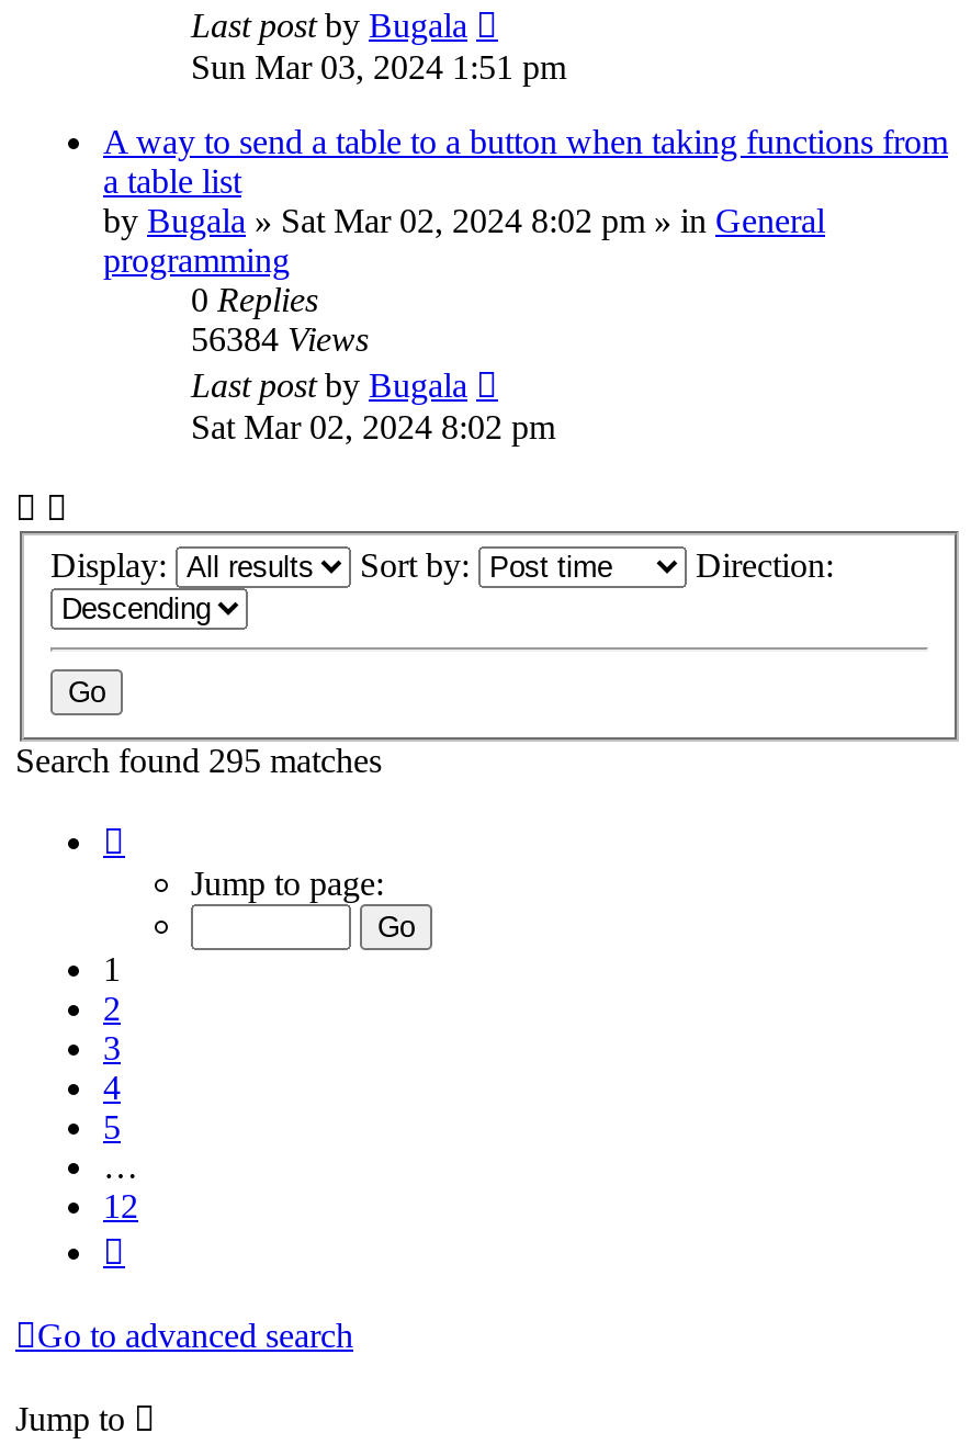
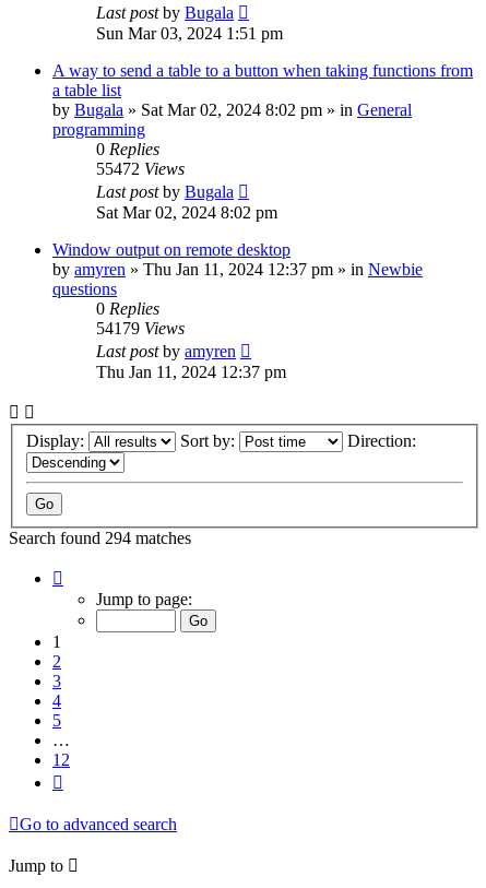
[191,320,369,357] 56384 Views -> [96,159,185,178] 55472 Views
none -> [52,240,423,381] Window output on remote desktop | by amyren»Thu Jan 11, 2024 12:37 pm» in Newbie | questions | 0 Replies | 54179 Views | Last post by amyren | Thu Jan 11, 2024 12:37 pm
[15,743,382,780] Search found 295 matches -> [9,529,191,548] Search found 294 matches

